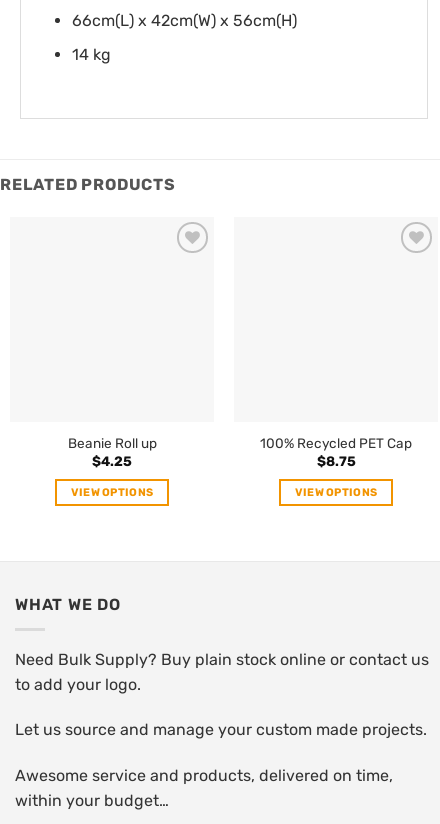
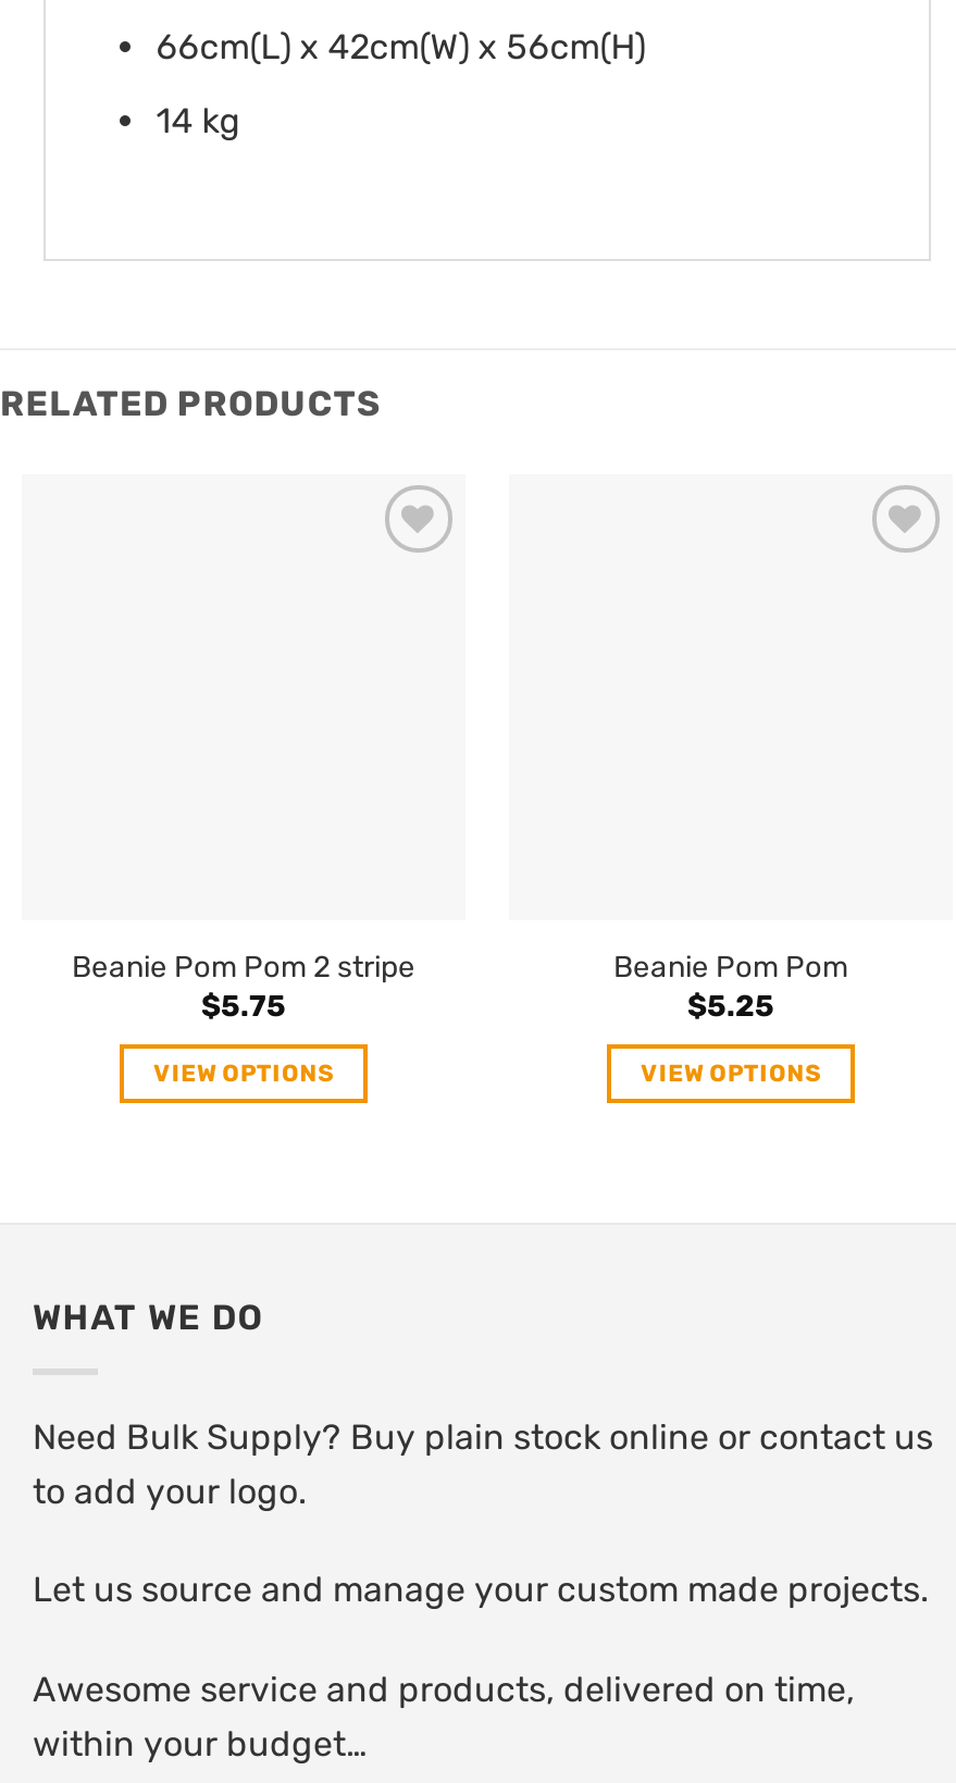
[67,435,156,469] Beanie Roll up | $4.25 -> [72,948,415,1022] Beanie Pom Pom 2 stripe | $5.75
[260,435,412,469] 100% Recycled PET Cap | $8.75 -> [613,948,848,1022] Beanie Pom Pom | $5.25

